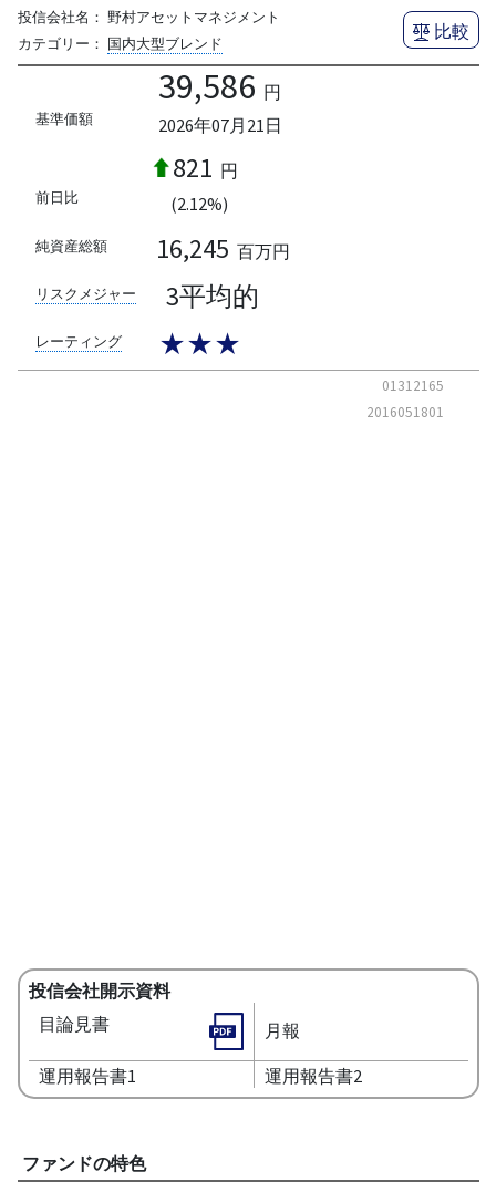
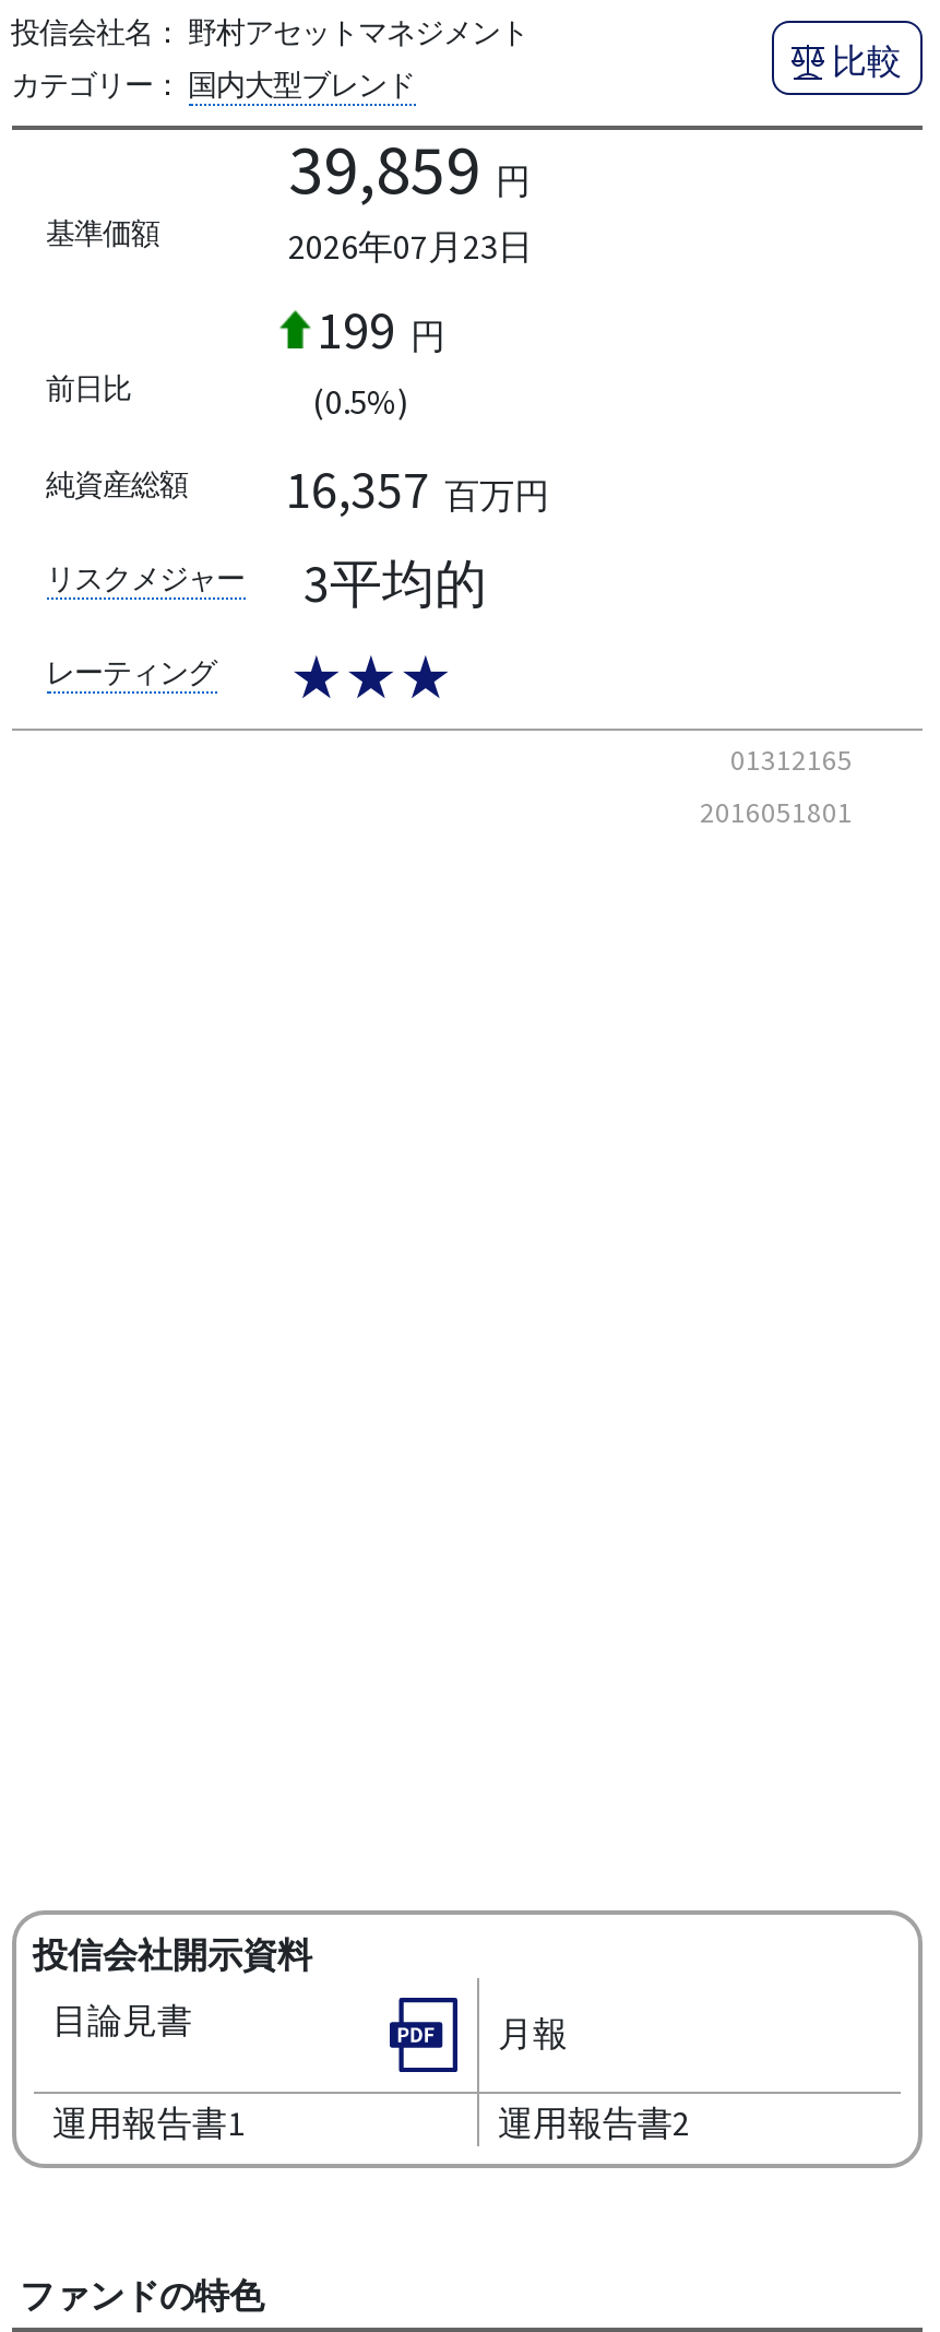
[158,64,281,108] 39,586 円 -> [288,125,531,212] 39,859 円
[158,114,282,136] 2026年07月21日 -> [288,223,533,267] 2026年07月23日
[172,150,237,184] 821 円 -> [317,295,445,363] 199 円
[170,192,228,214] (2.12%) -> [312,378,408,422] (0.5%)
[156,231,290,266] 16,245 百万円 -> [285,455,549,523] 16,357 百万円

